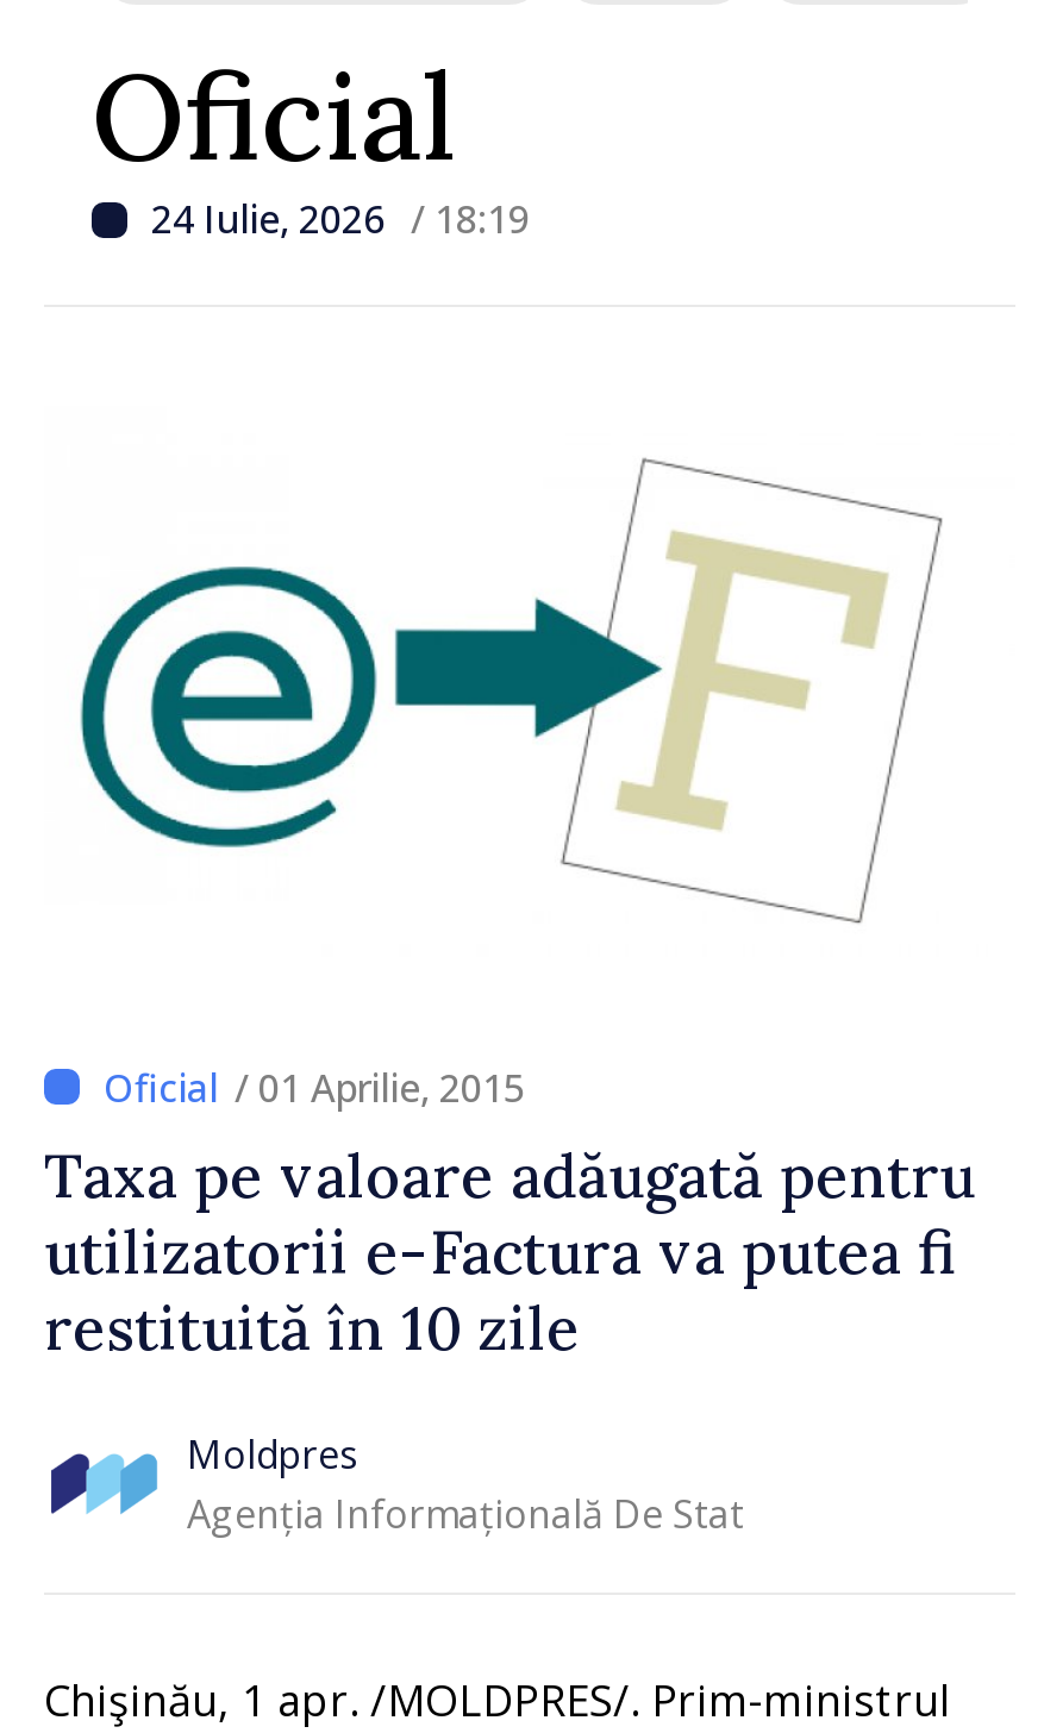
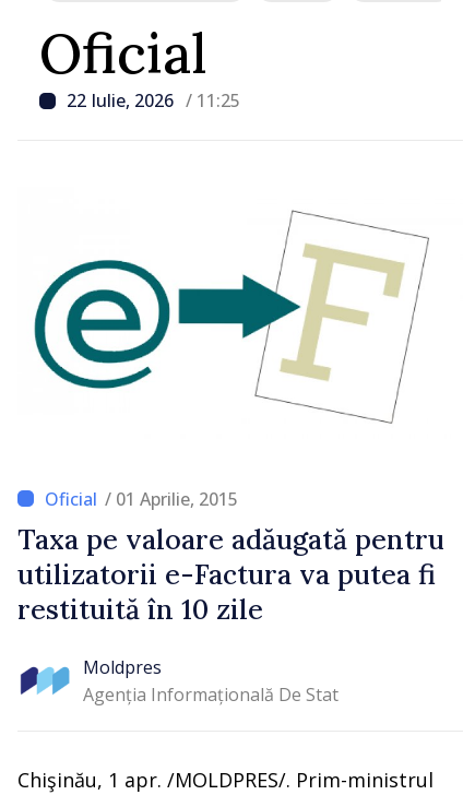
[151,193,530,245] 24 Iulie, 2026 / 18:19 -> [67,88,240,112] 22 Iulie, 2026 / 11:25

